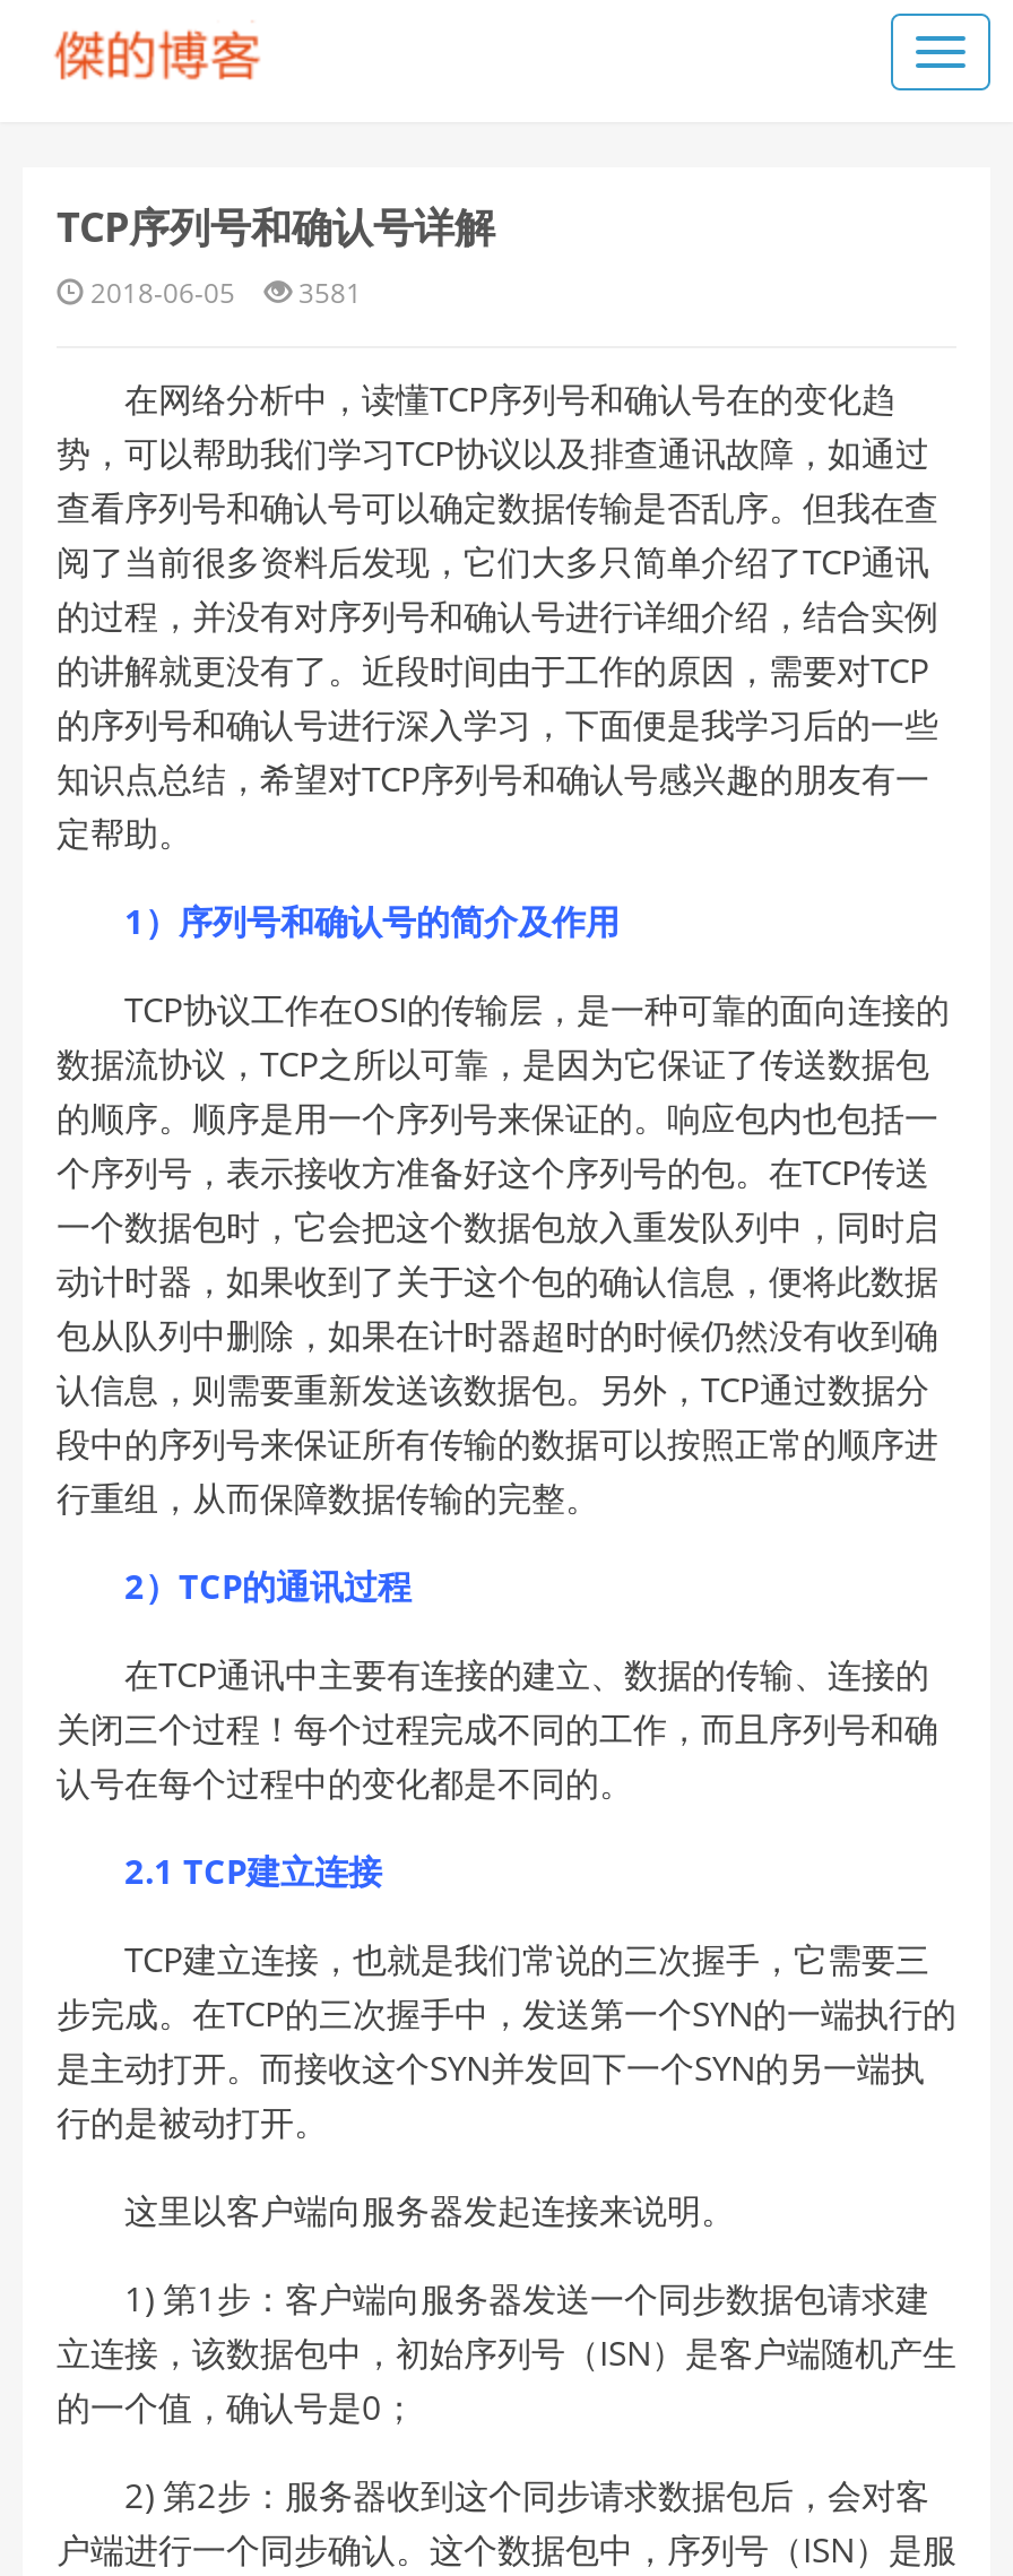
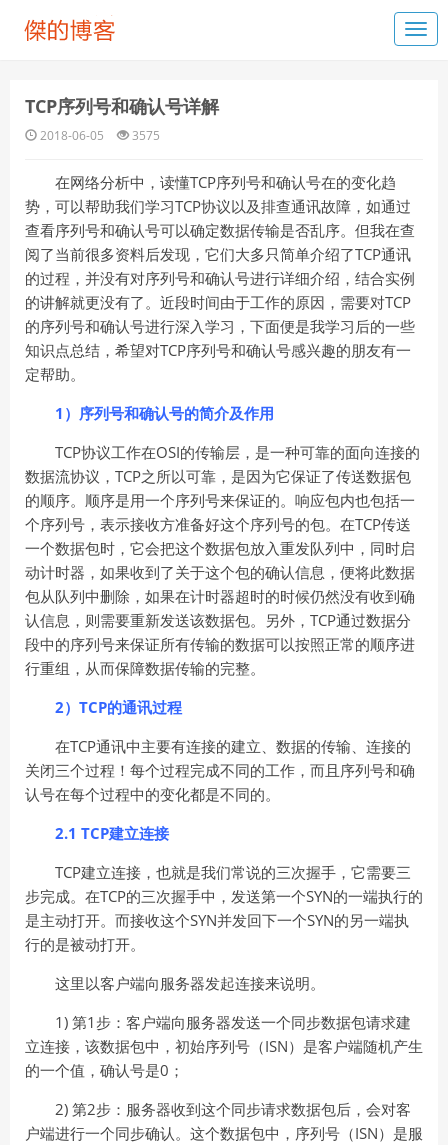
[84,274,362,312] 2018-06-05 3581 -> [37,127,160,144] 2018-06-05 3575

